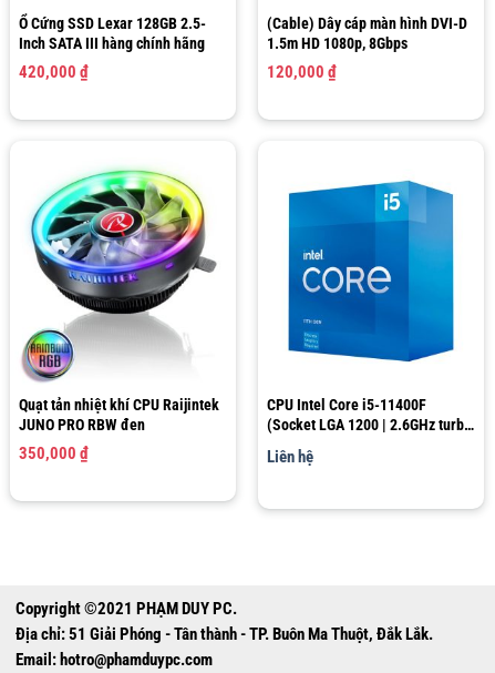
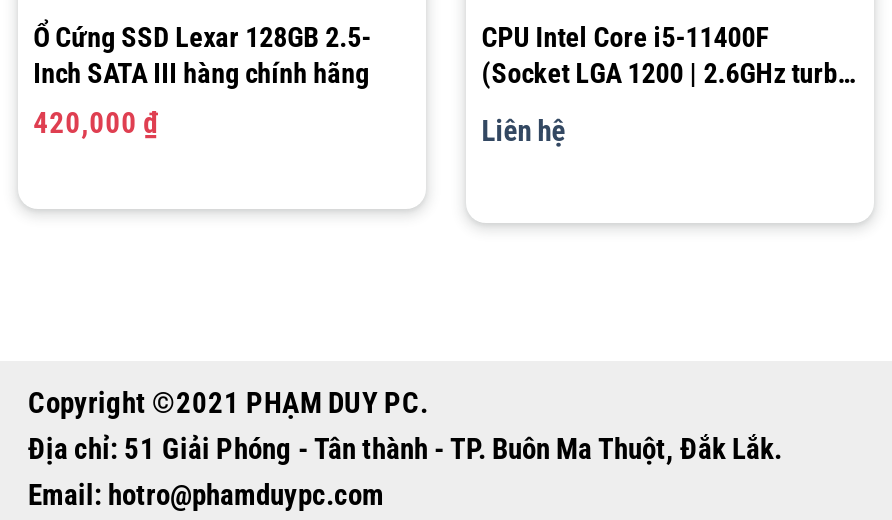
[267,15,467,82] (Cable) Dây cáp màn hình DVI-D | 1.5m HD 1080p, 8Gbps | 120,000 ₫ -> none
[18,167,219,463] [image] | Quạt tản nhiệt khí CPU Raijintek | JUNO PRO RBW đen | 350,000 ₫ -> none
[288,180,455,363] [image] -> none

